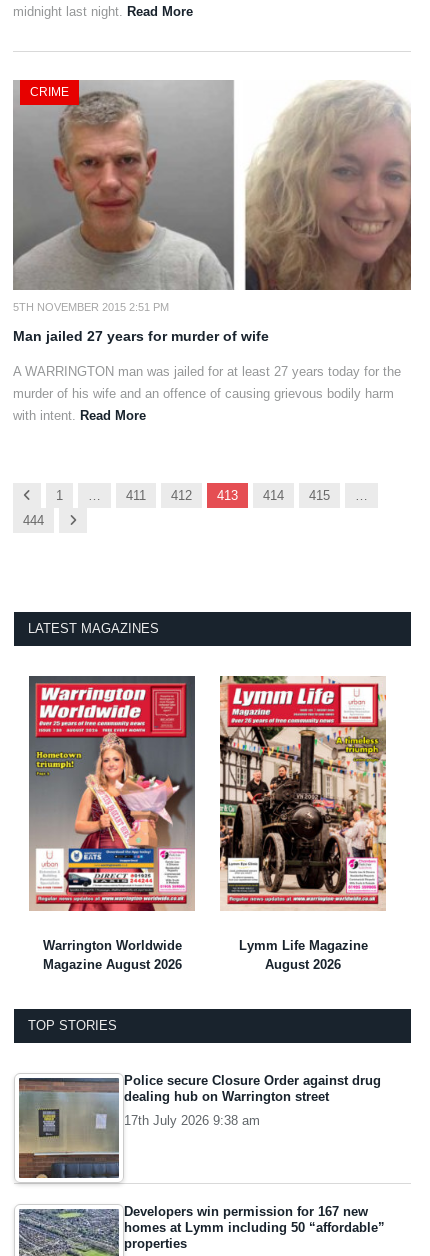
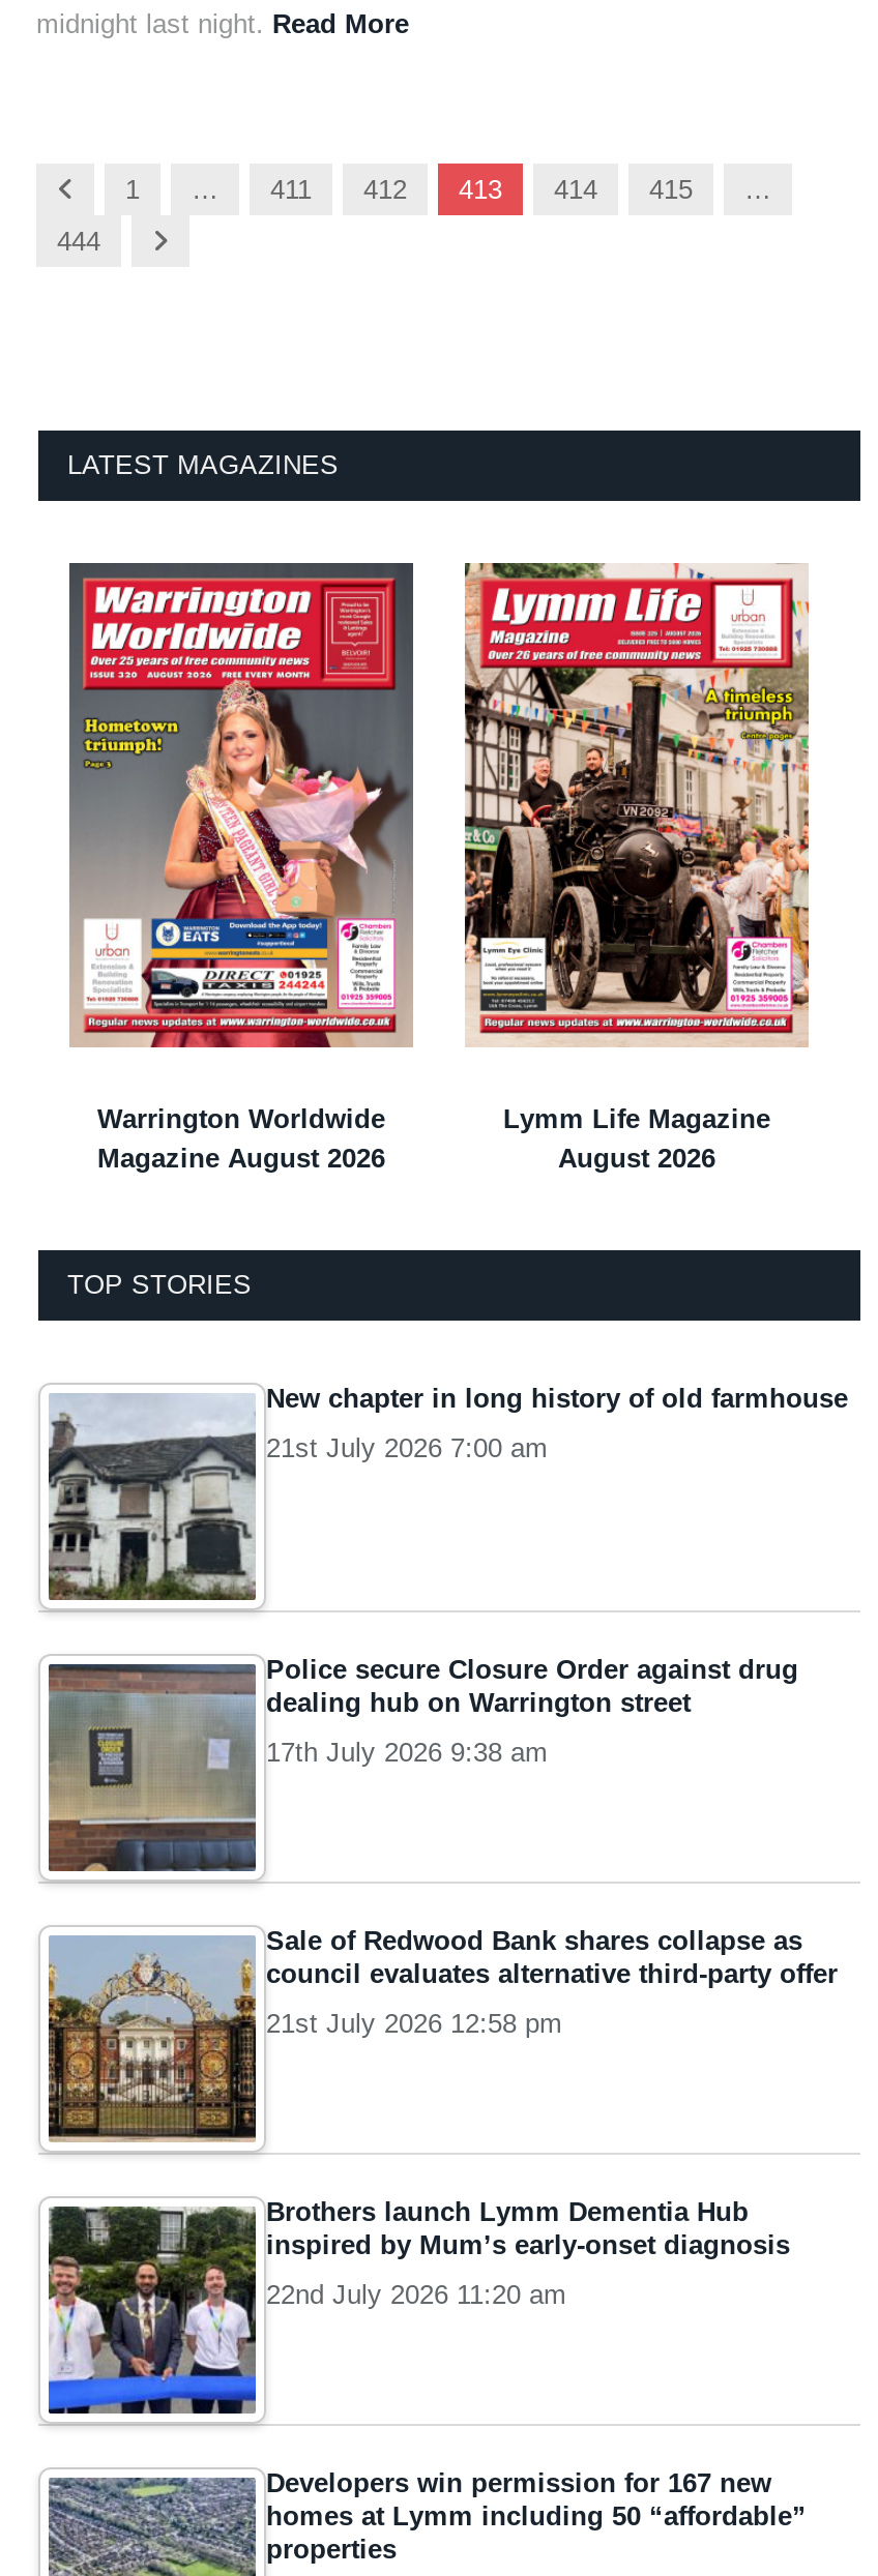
[12,80,235,291] [image] | CRIME -> none
[13,81,412,423] [image] | 5TH NOVEMBER 2015 2:51 PM | Man jailed 27 years for murder of wife | A WARRINGTON man was jailed for at least 27 years today for the | murder of his wife and an offence of causing grievous bodily harm | with intent. Read More -> none
moved [23,488,388,1033] -> [57,174,813,1301]: [image] | 411 | 412 | ... | August 2026 | TOP STORIES
none -> [49,1384,848,1600] [image] | New chapter in long history of old farmhouse | 21st July 2026 7:00 am
moved [17,1073,381,1179] -> [45,1655,798,1875]: [image] | Police secure Closure Order against drug | dealing hub on Warrington street | 17th July 2026 9:38 am
none -> [47,1926,838,2155] [image] | Sale of Redwood Bank shares collapse as | council evaluates alternative third-party offer | 21st July 2026 12:58 pm
none -> [47,2197,790,2416] [image] | Brothers launch Lymm Dementia Hub | inspired by Mum’s early-onset diagnosis | 22nd July 2026 11:20 am

